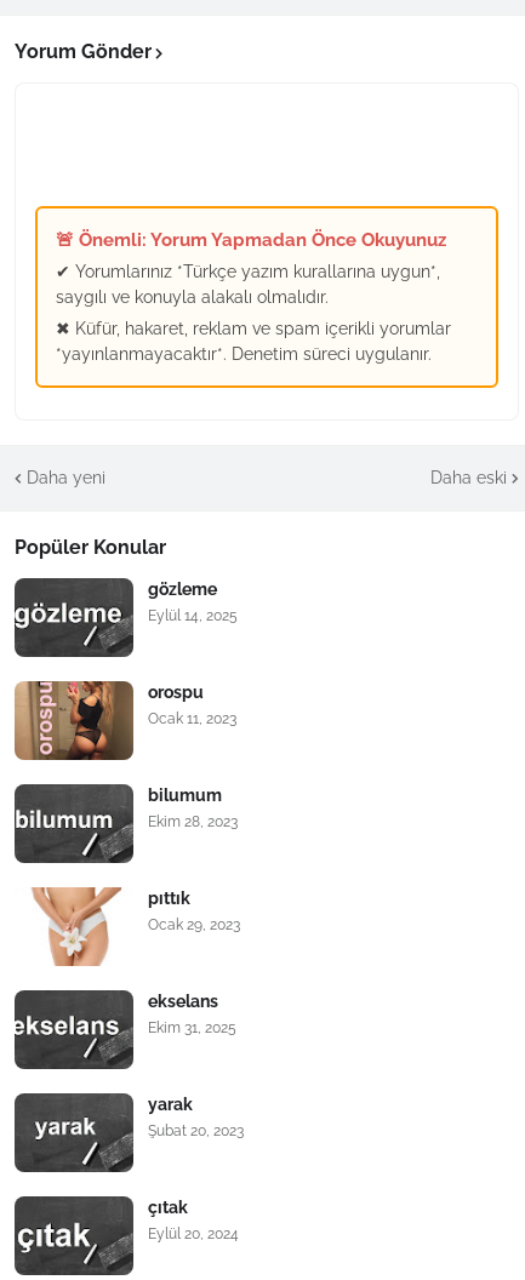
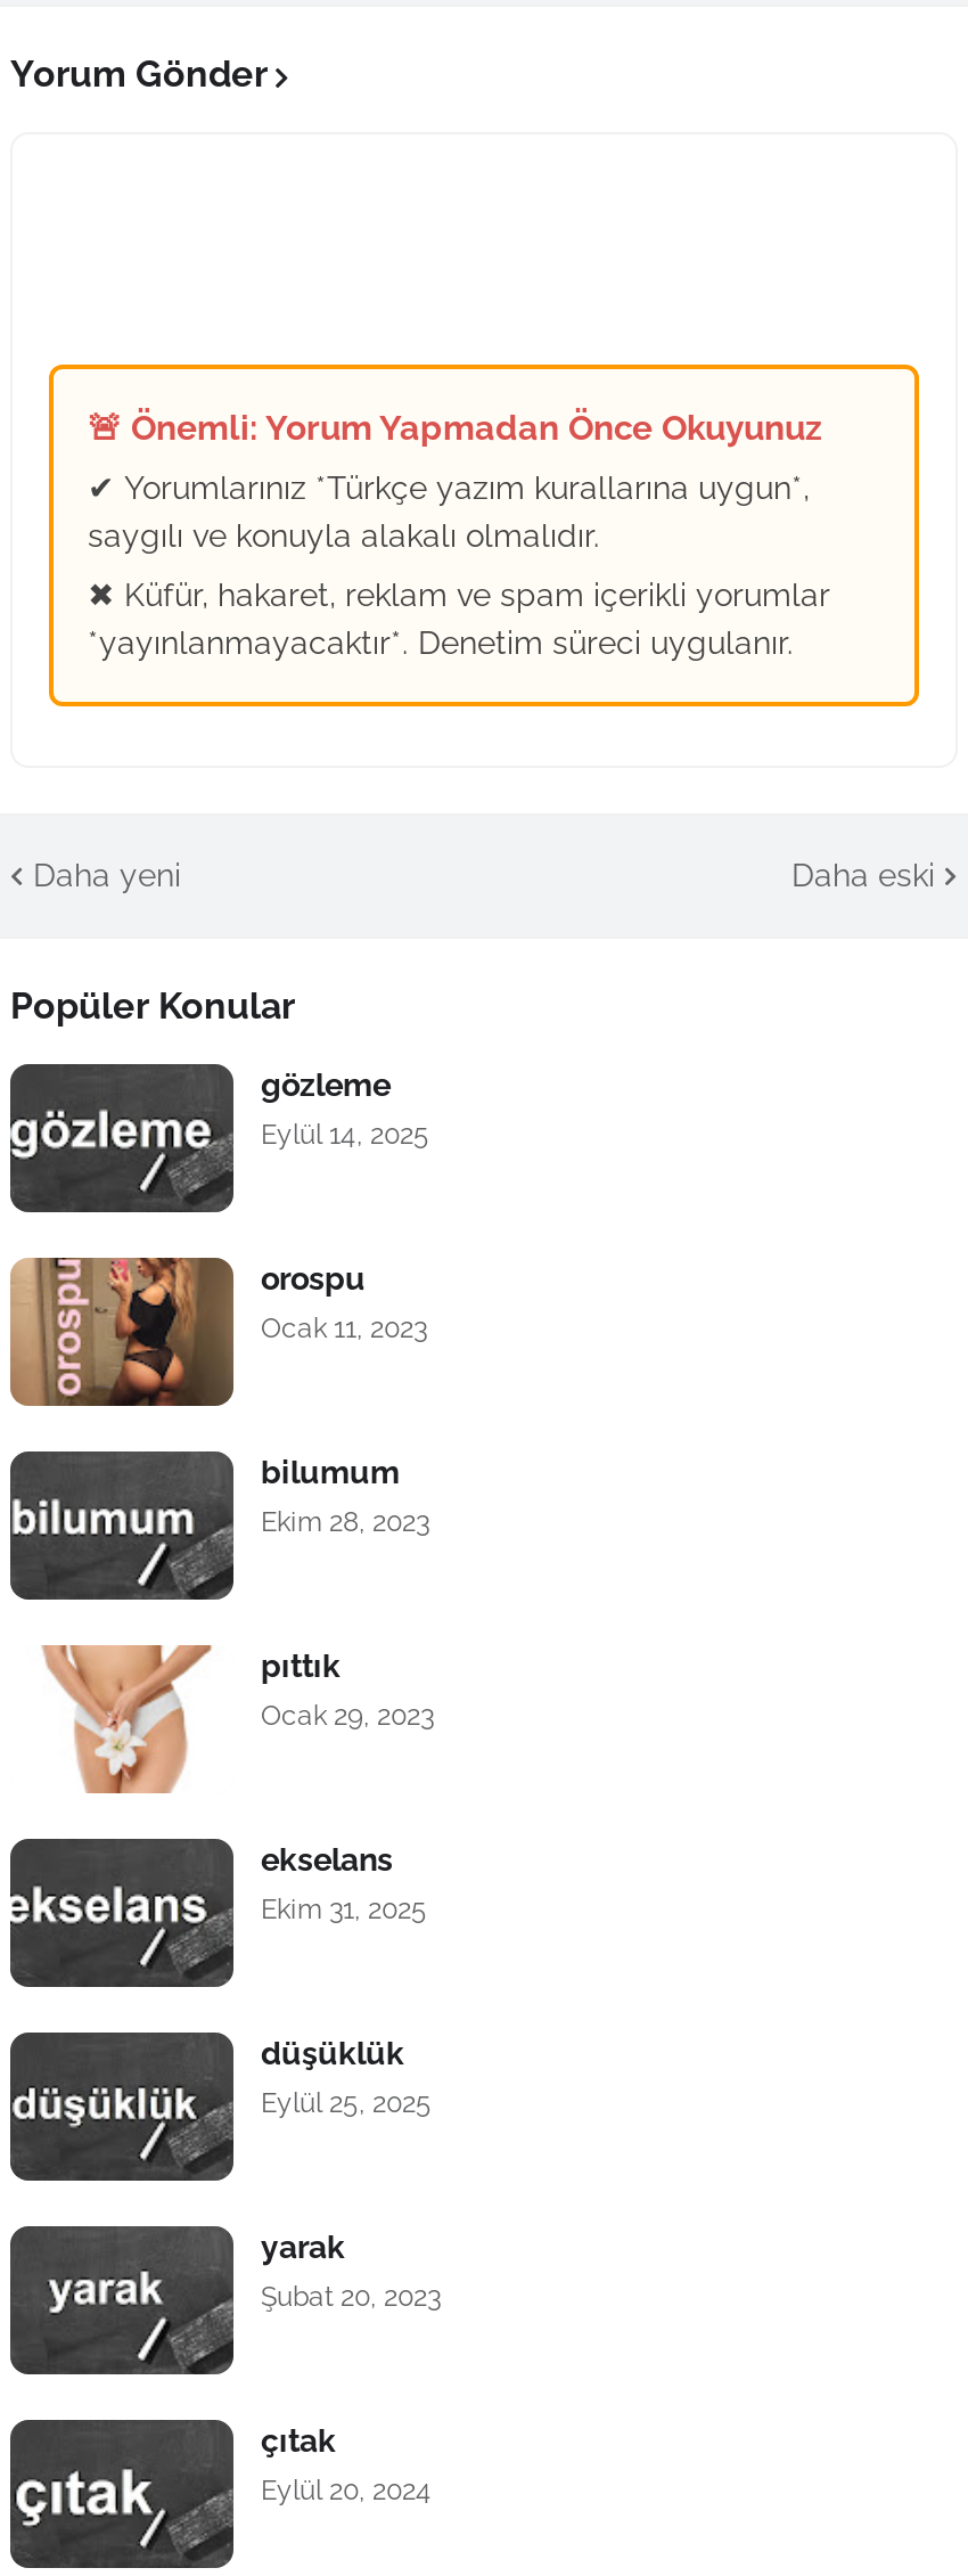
none -> [261,2036,432,2120] düşüklük | Eylül 25, 2025

